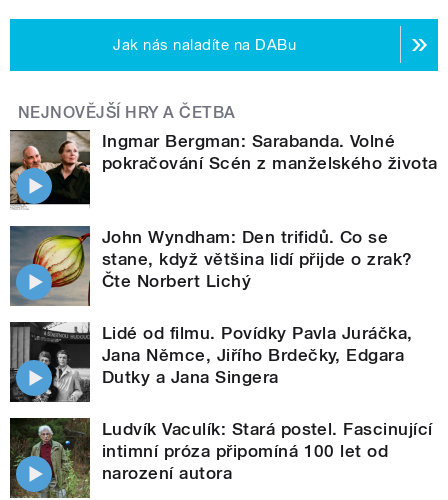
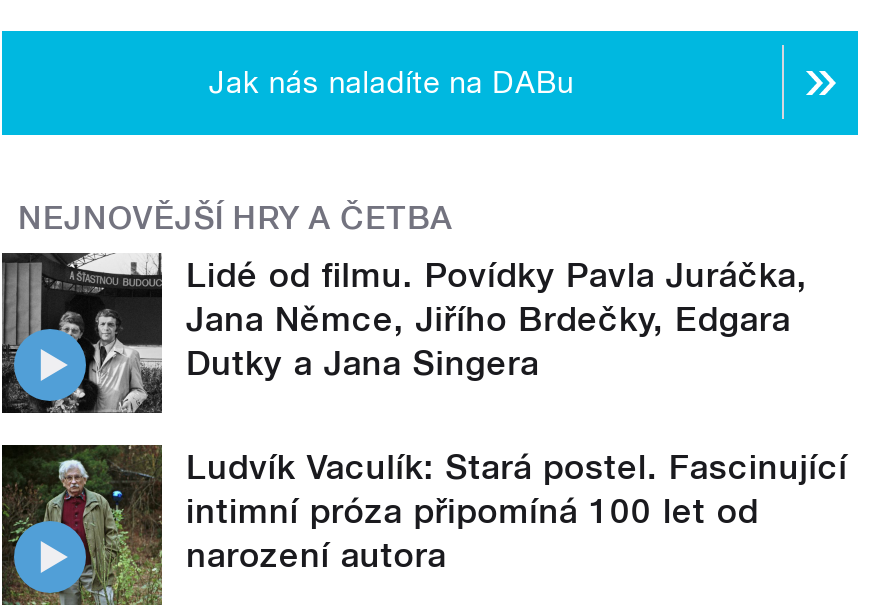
[9,129,438,210] [image] | Ingmar Bergman: Sarabanda. Volné | pokračování Scén z manželského života -> none
[9,226,413,306] [image] | John Wyndham: Den trifidů. Co se | stane, když většina lidí přijde o zrak? | Čte Norbert Lichý -> none

